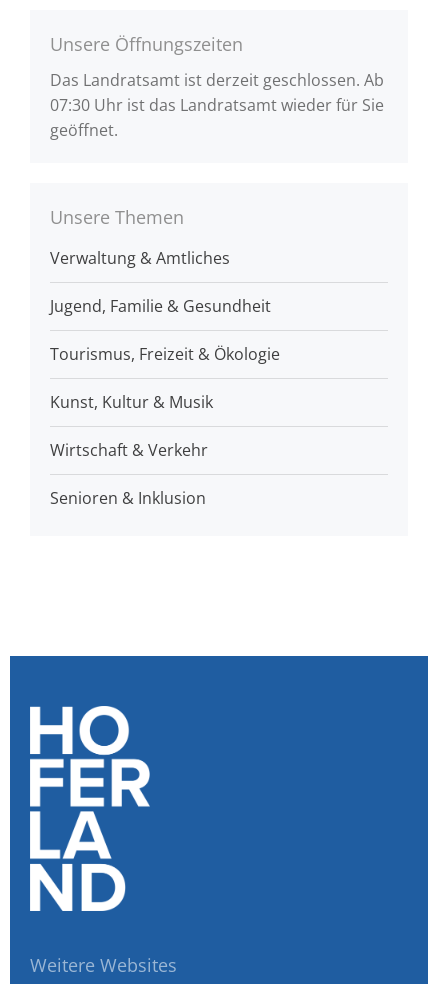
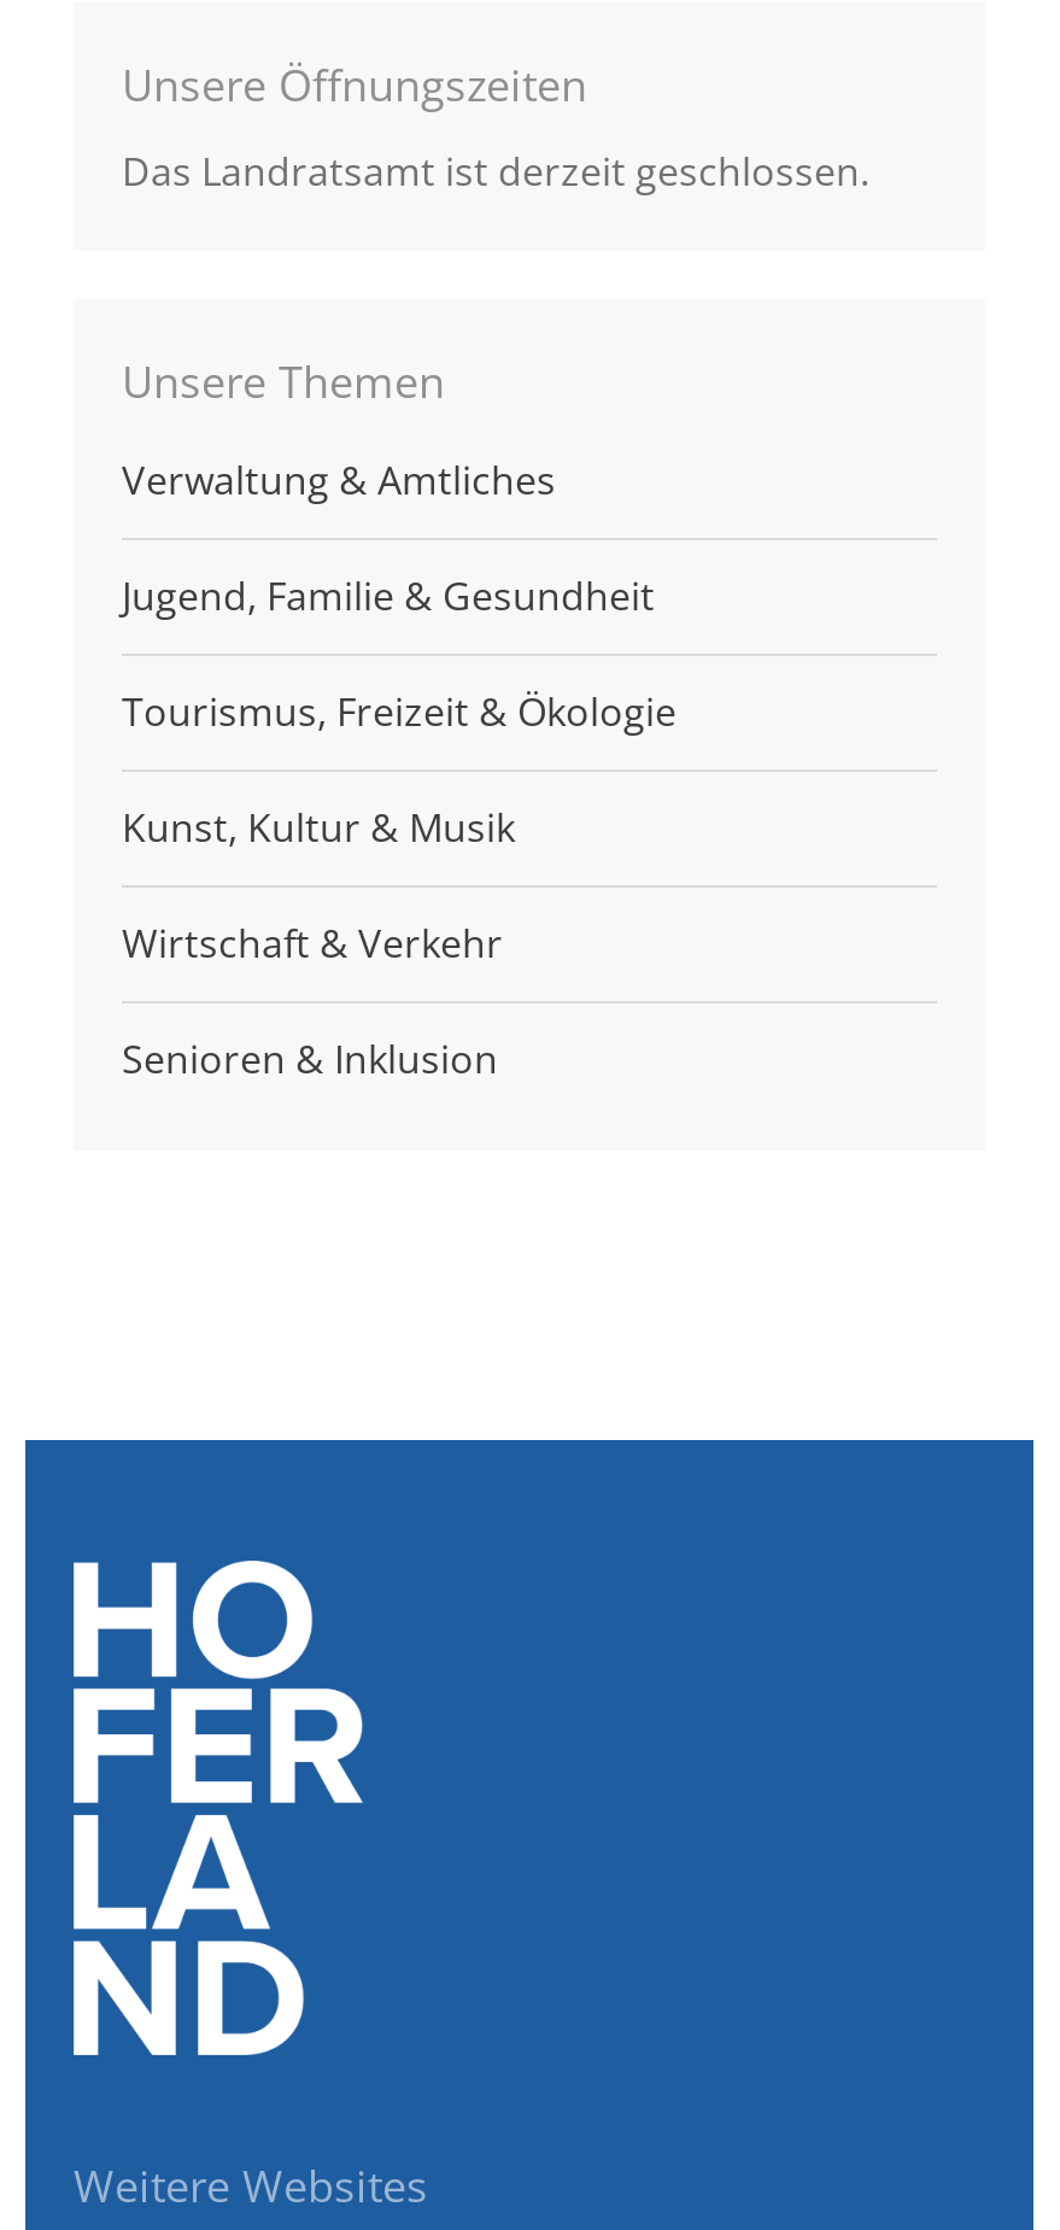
[50,69,384,141] Das Landratsamt ist derzeit geschlossen. Ab | 07:30 Uhr ist das Landratsamt wieder für Sie | geöffnet. -> [122,145,869,198] Das Landratsamt ist derzeit geschlossen.

